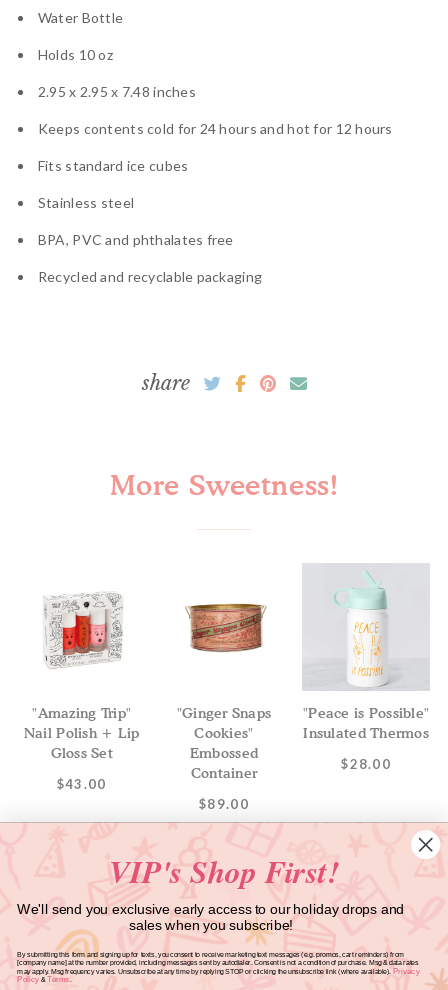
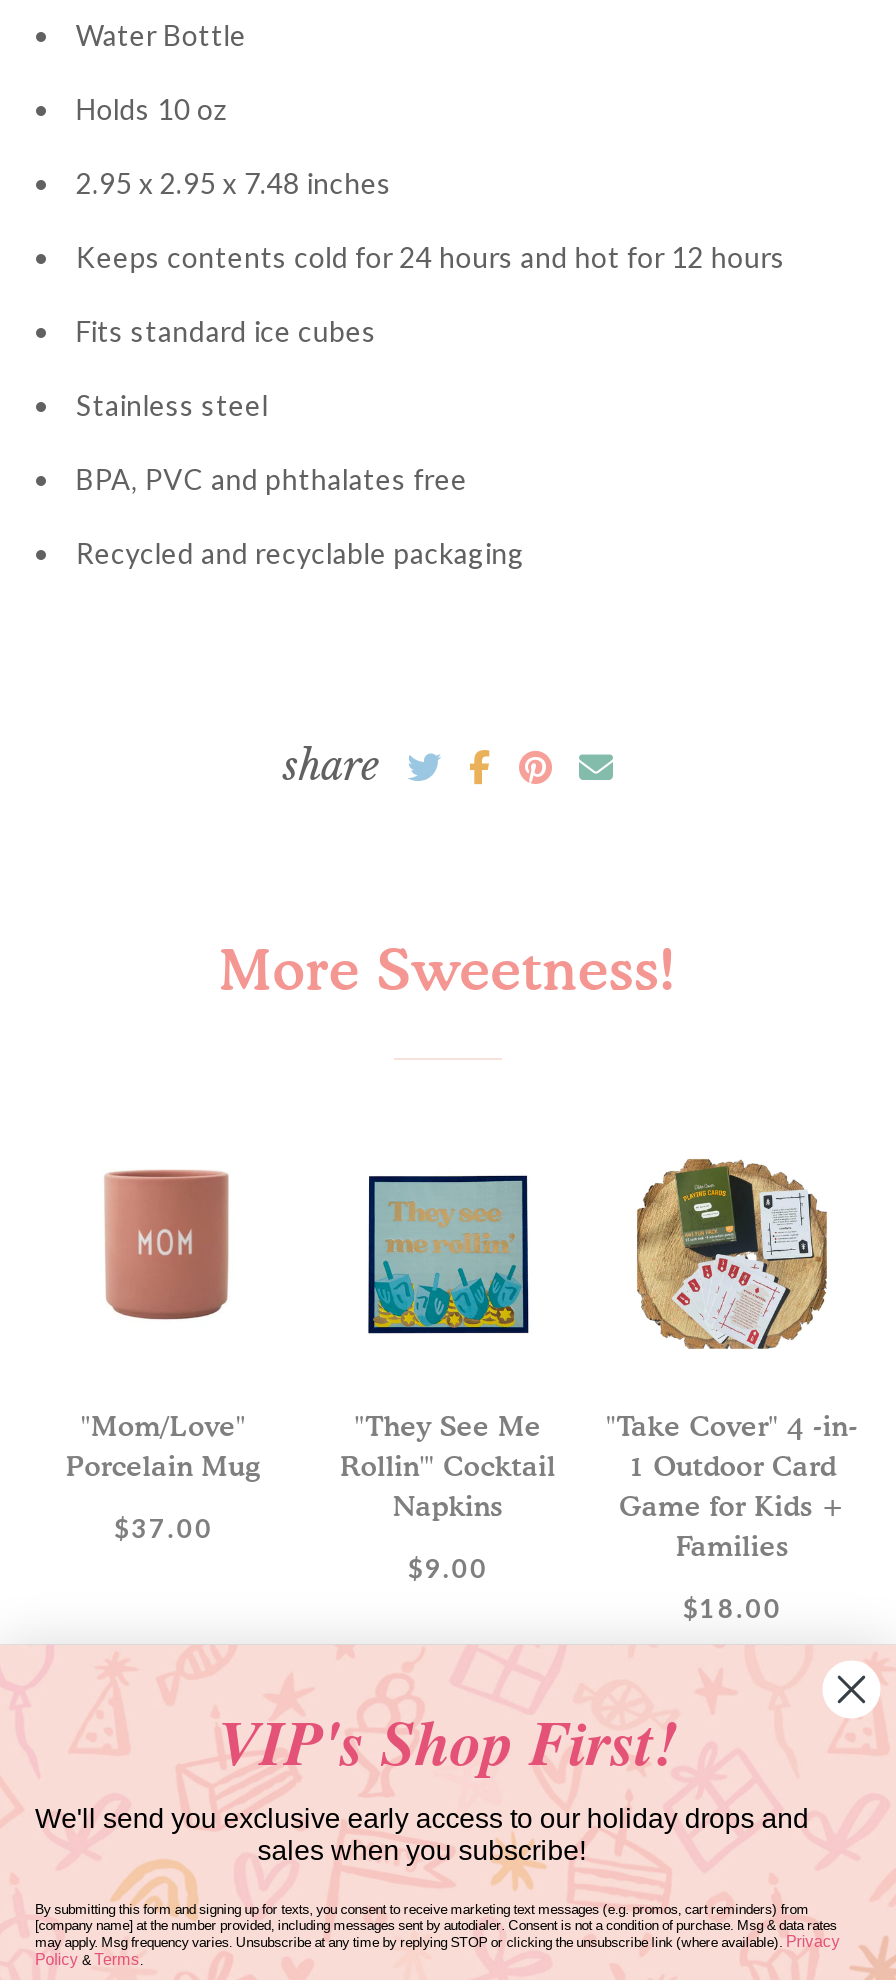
[302,563,430,741] [image] | "Peace is Possible" | Insulated Thermos -> [606,1128,859,1561] [image] | "Take Cover" 4 -in- | 1 Outdoor Card | Game for Kids + | Families
[24,585,140,761] [image] | "Amazing Trip" | Nail Polish + Lip | Gloss Set -> [66,1168,261,1481] [image] | "Mom/Love" | Porcelain Mug
[177,587,271,781] [image] | "Ginger Snaps | Cookies" | Embossed | Container -> [340,1172,556,1521] [image] | "They See Me | Rollin'" Cocktail | Napkins
[341,756,391,772] $28.00 -> [683,1591,782,1623] $18.00
[57,776,107,792] $43.00 -> [114,1511,213,1543] $37.00
[199,796,249,812] $89.00 -> [407,1551,488,1583] $9.00

